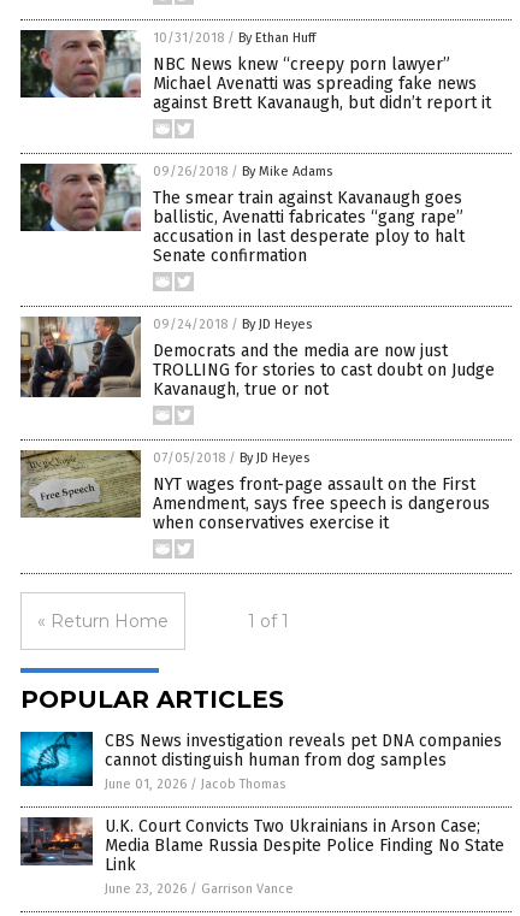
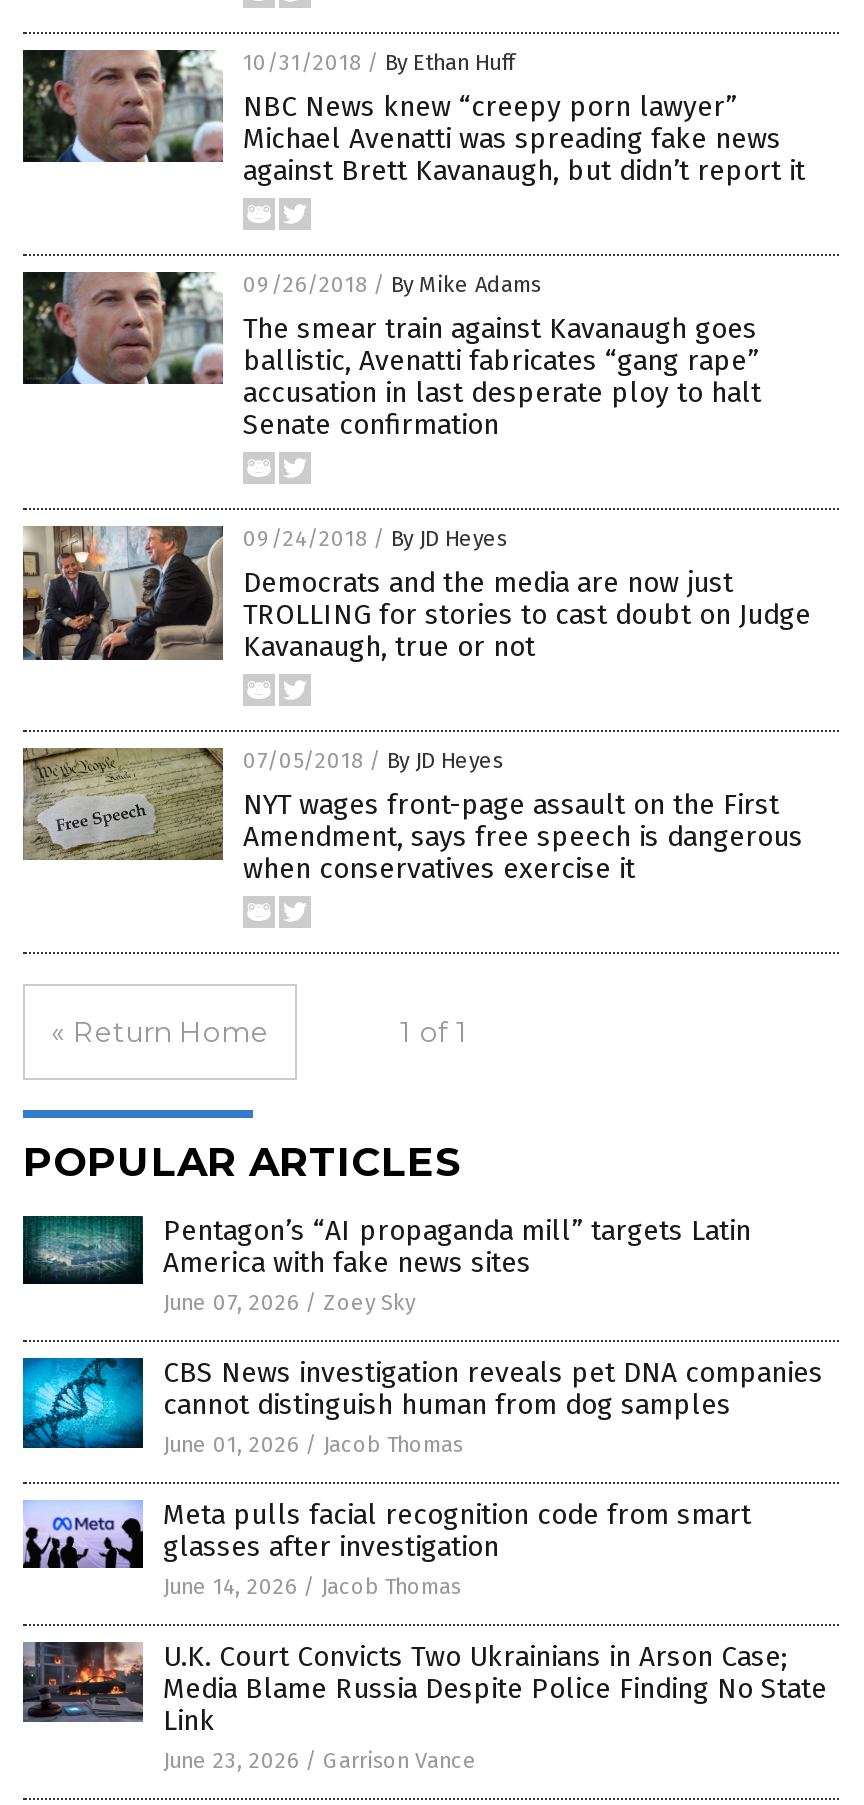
none -> [21,1214,751,1316] [image] | Pentagon’s “AI propaganda mill” targets Latin | America with fake news sites | June 07, 2026 / Zoey Sky
none -> [23,1498,751,1600] [image] | Meta pulls facial recognition code from smart | glasses after investigation | June 14, 2026 / Jacob Thomas

